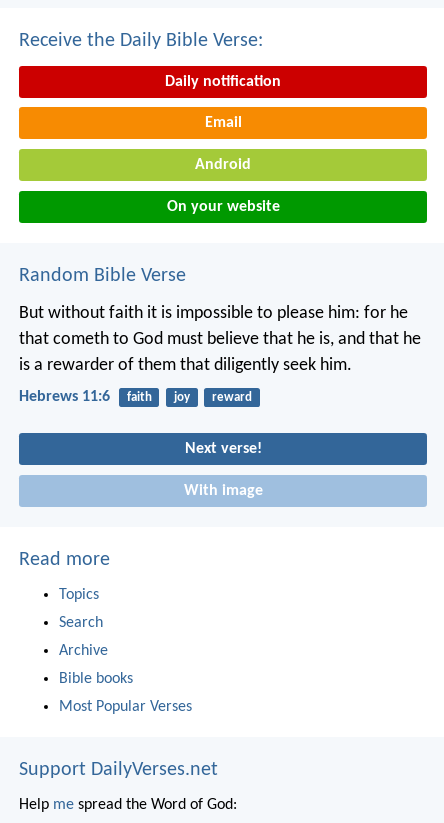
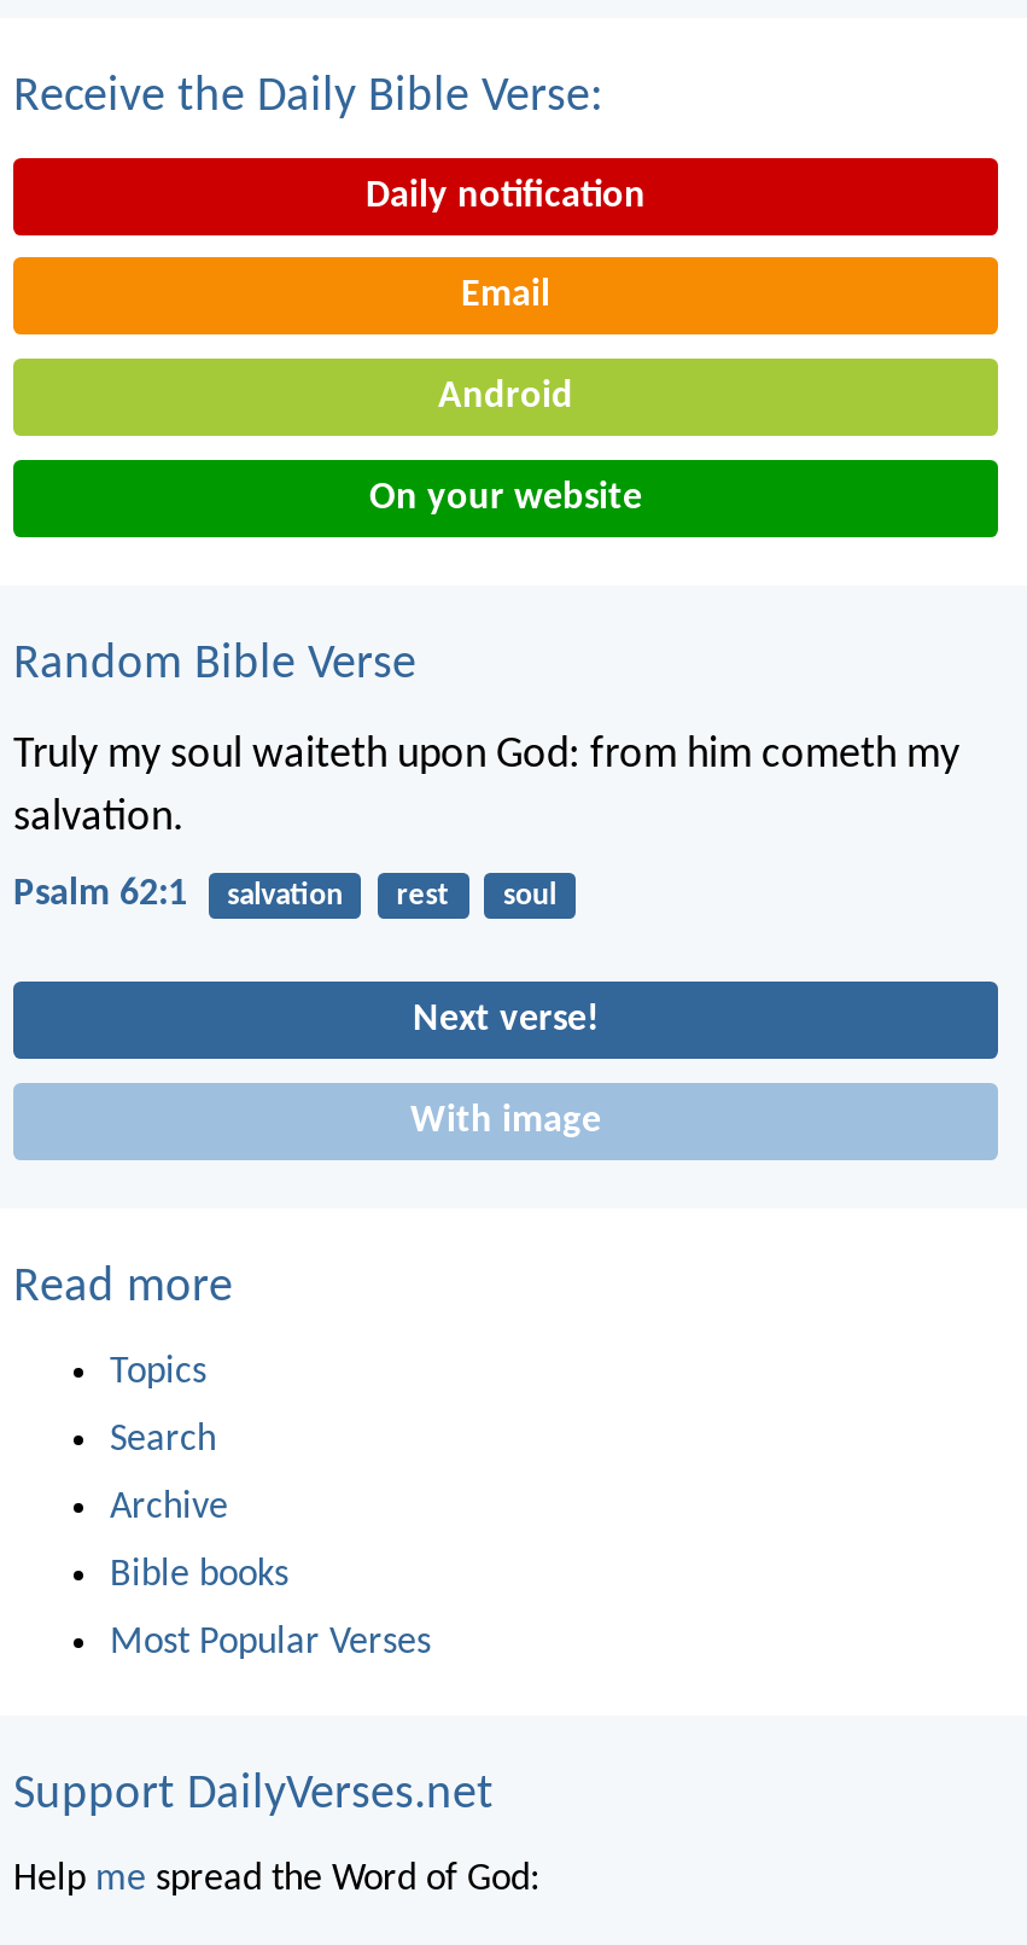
[19,304,421,375] But without faith it is impossible to please him: for he | that cometh to God must believe that he is, and that he | is a rewarder of them that diligently seek him. -> [13,732,959,841] Truly my soul waiteth upon God: from him cometh my | salvation.
[19,389,252,405] Hebrews 11:6 | faith | joy | reward -> [13,875,556,913] Psalm 62:1 | salvation | rest | soul

